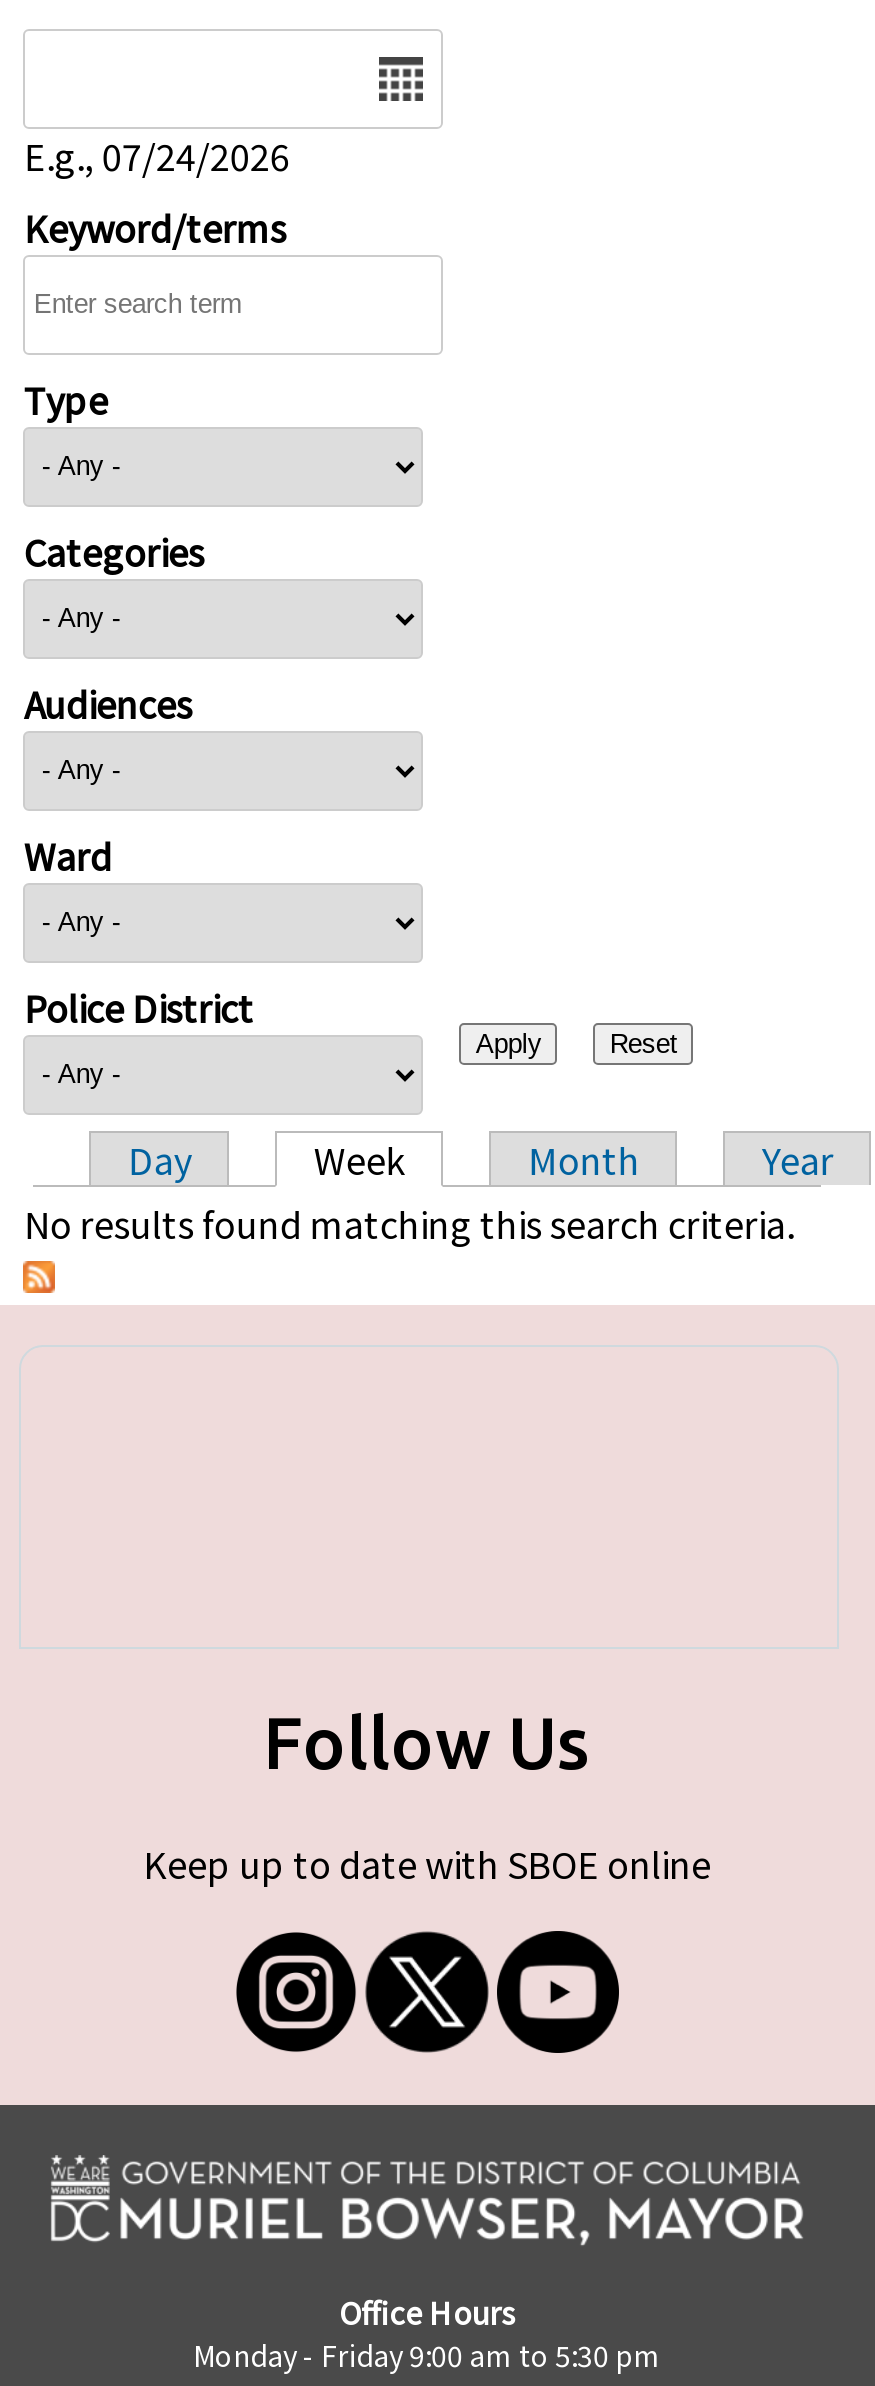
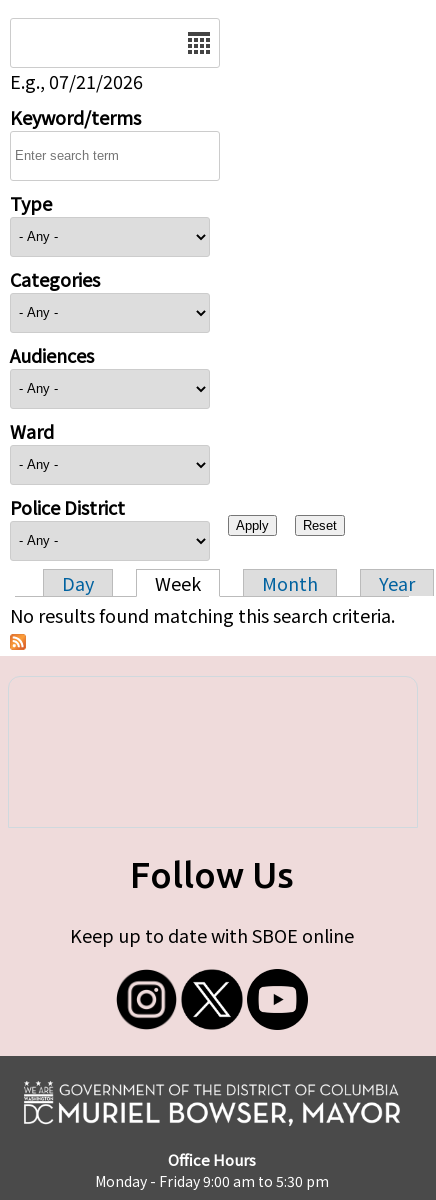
[24,128,290,180] E.g., 07/24/2026 -> [10,67,143,93] E.g., 07/21/2026

